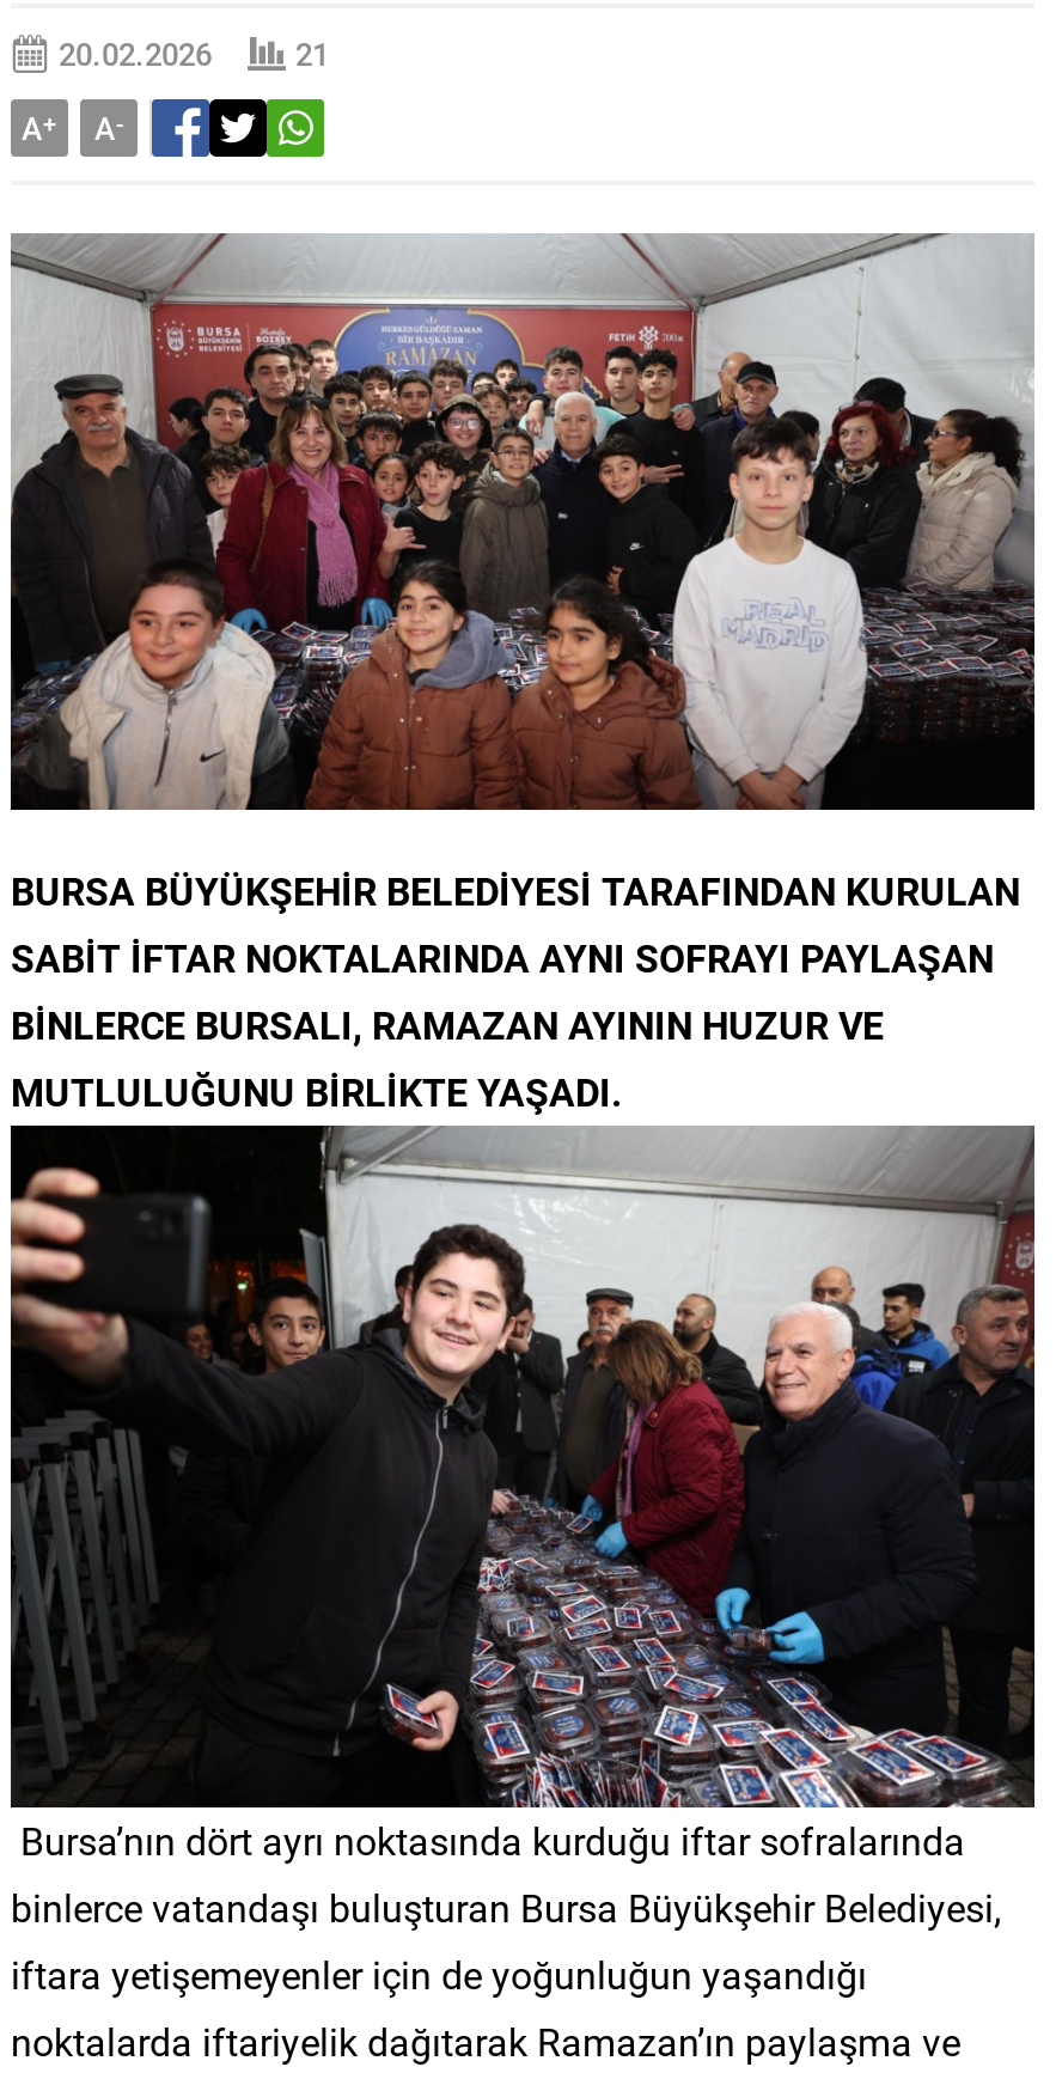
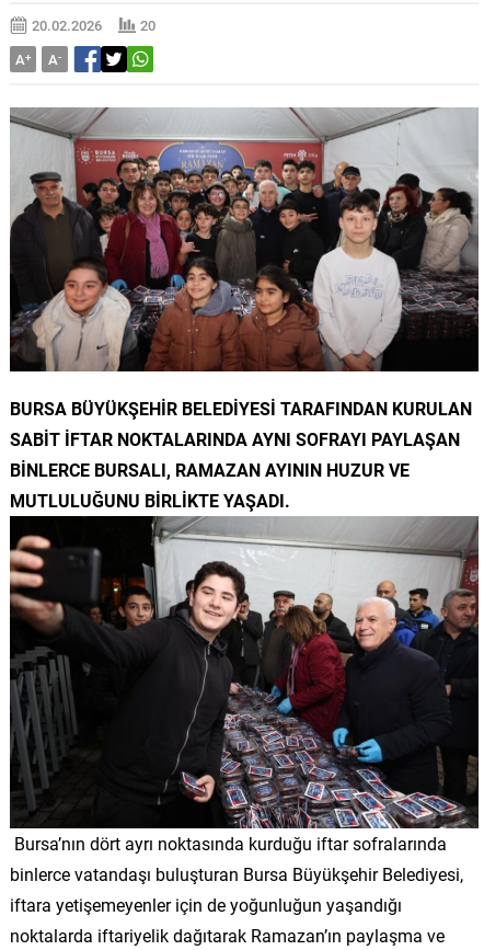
[59,32,329,75] 20.02.2026 21 -> [32,15,155,35] 20.02.2026 20

